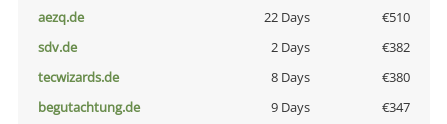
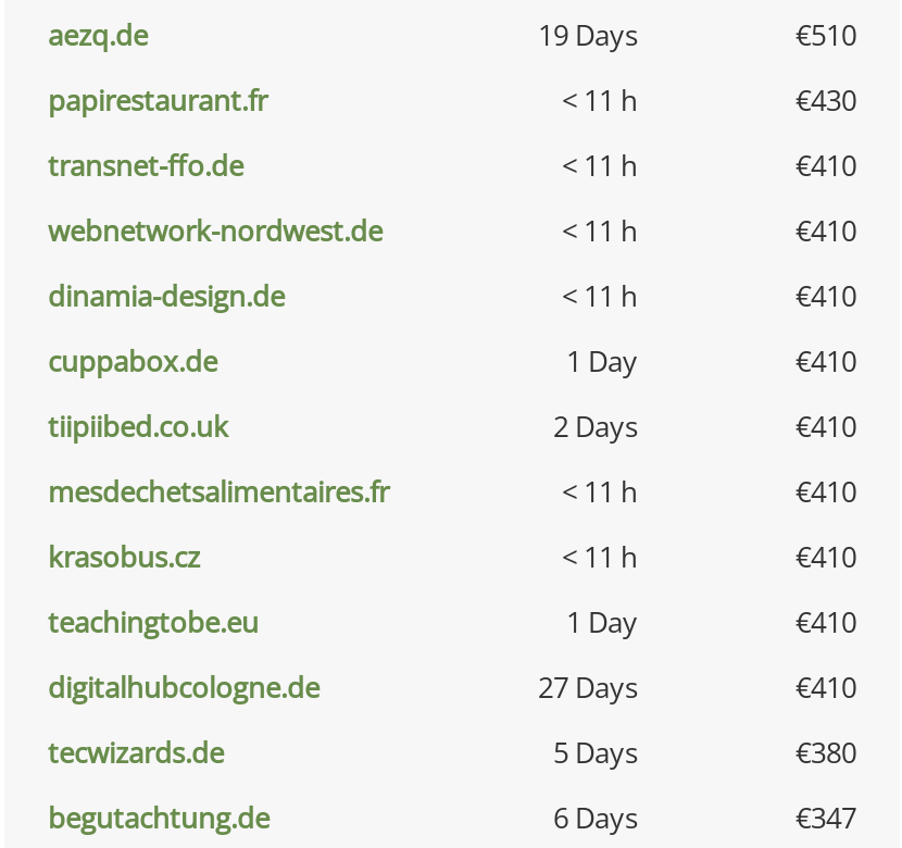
[263,8,309,26] 22 Days -> [538,15,638,54] 19 Days
[38,38,77,56] sdv.de -> [48,80,856,446] papirestaurant.fr | < 11 h | €430 | transnet-ffo.de | < 11 h | €410 | webnetwork-nordwest.de | < 11 h | €410 | dinamia-design.de | < 11 h | €410 | cuppabox.de | 1 Day | €410 | tiipiibed.co.uk
[382,38,410,56] €382 -> [48,407,856,707] €410 | mesdechetsalimentaires.fr | < 11 h | €410 | krasobus.cz | < 11 h | €410 | teachingtobe.eu | 1 Day | €410 | digitalhubcologne.de | 27 Days | €410
[270,68,309,86] 8 Days -> [553,733,638,772] 5 Days
[270,98,309,116] 9 Days -> [553,798,638,837] 6 Days

